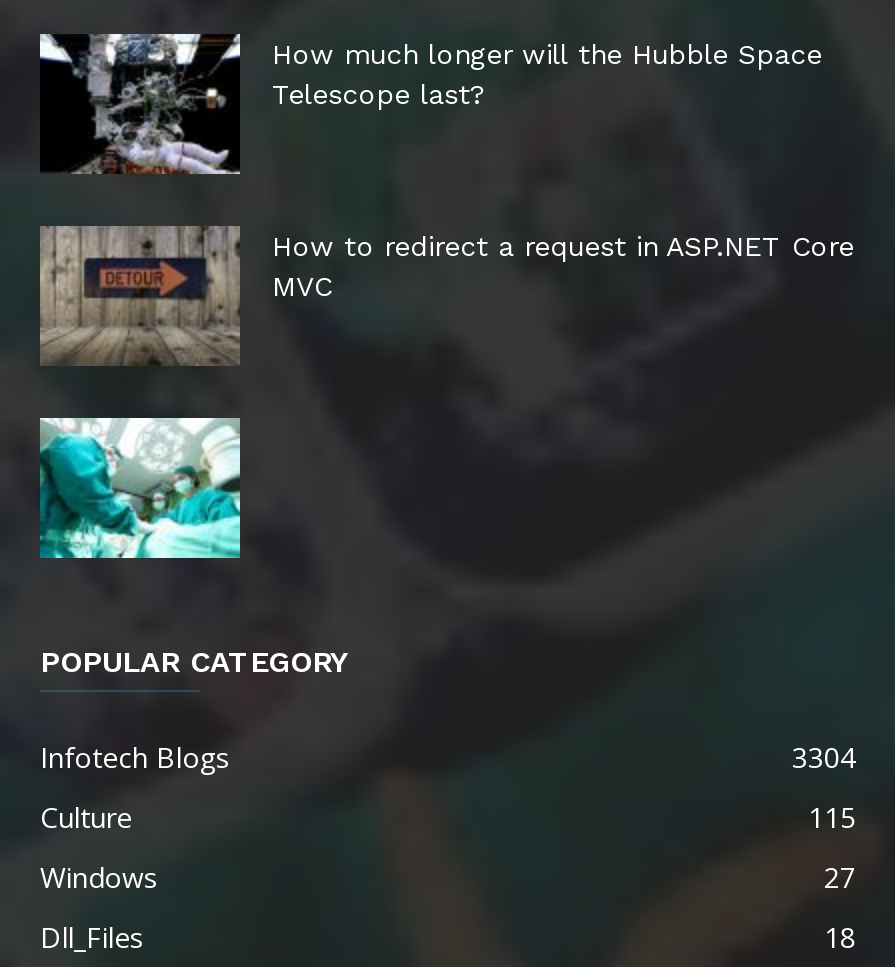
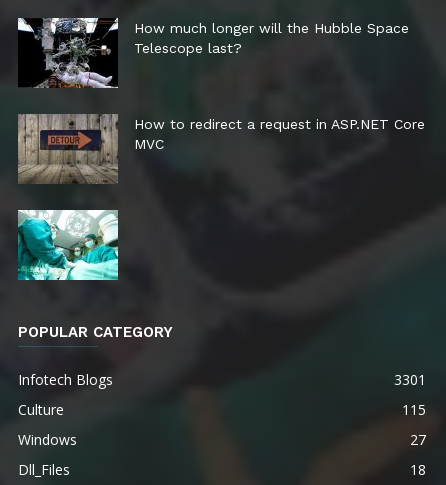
[792,738,856,776] 3304 -> [394,370,426,389] 3301

